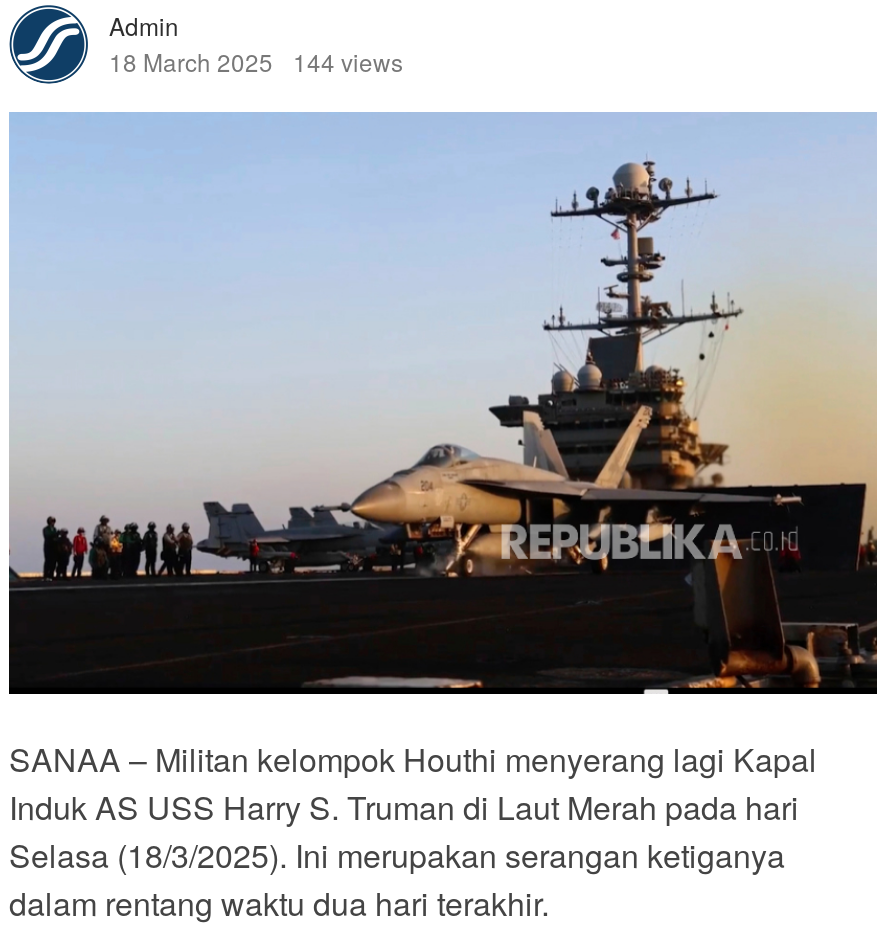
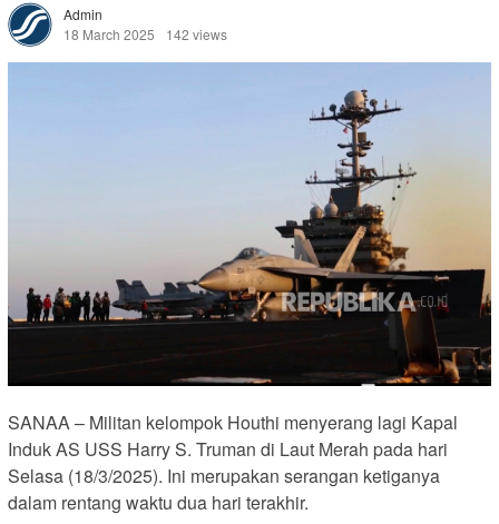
[109,44,403,78] 18 March 2025 144 views -> [63,25,227,43] 18 March 2025 142 views

